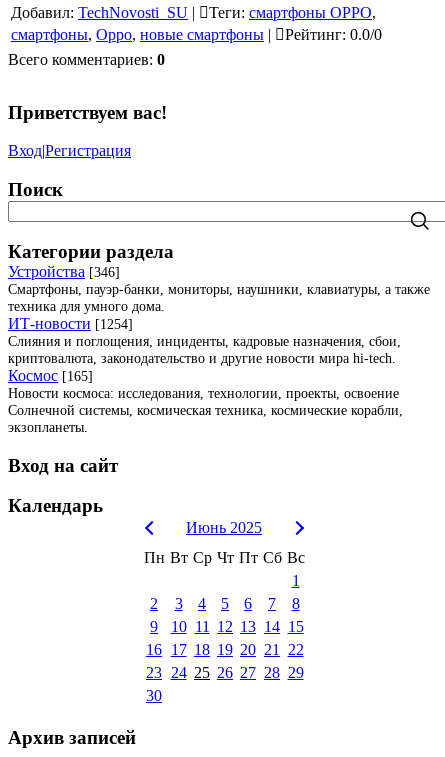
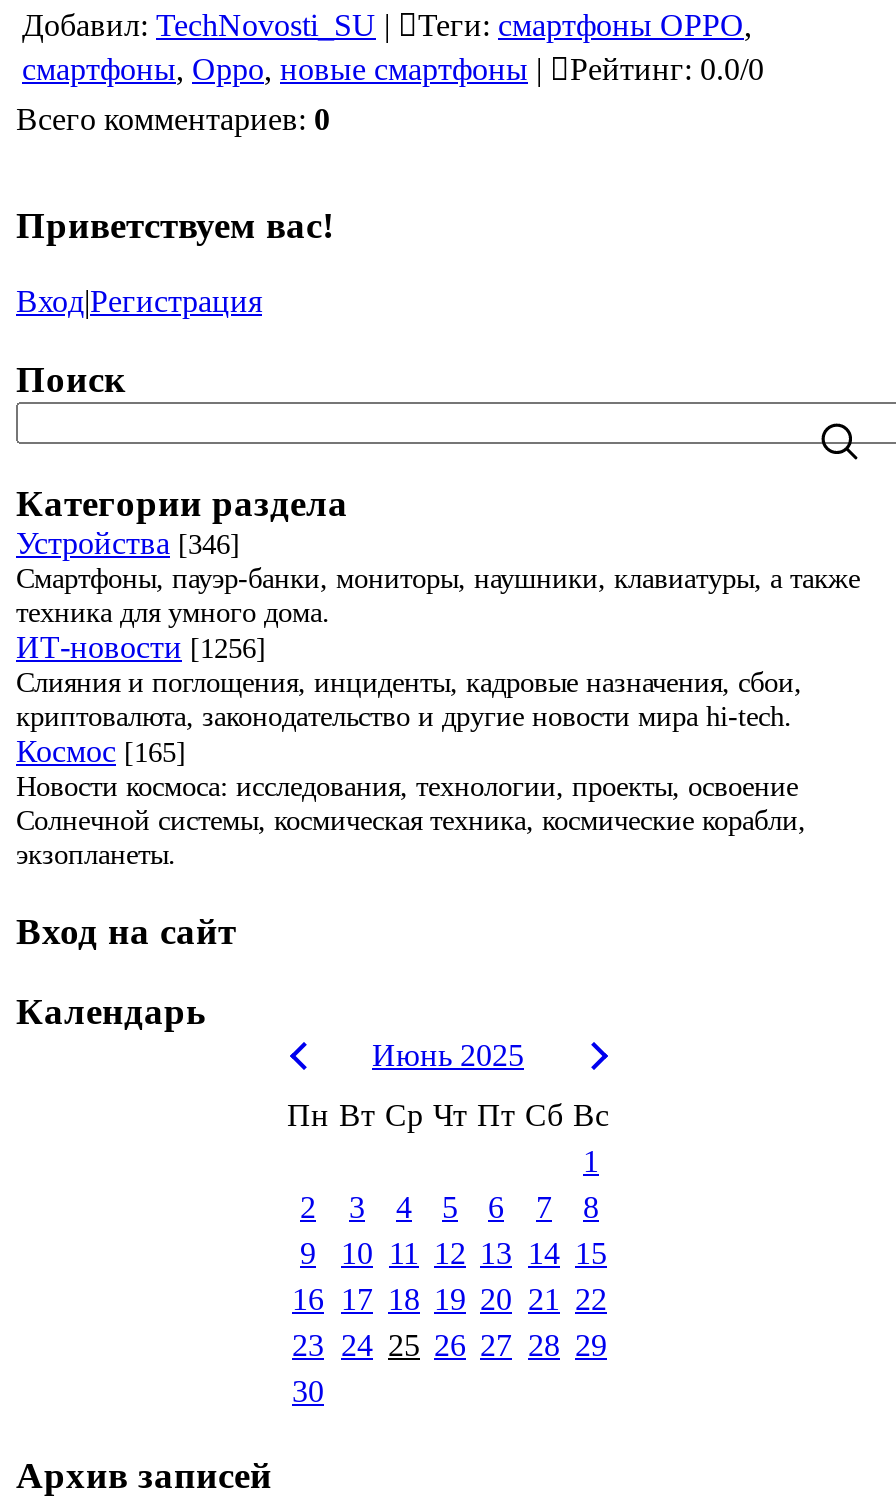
[8,315,133,332] ИТ-новости [1254] -> [16,630,266,664] ИТ-новости [1256]

